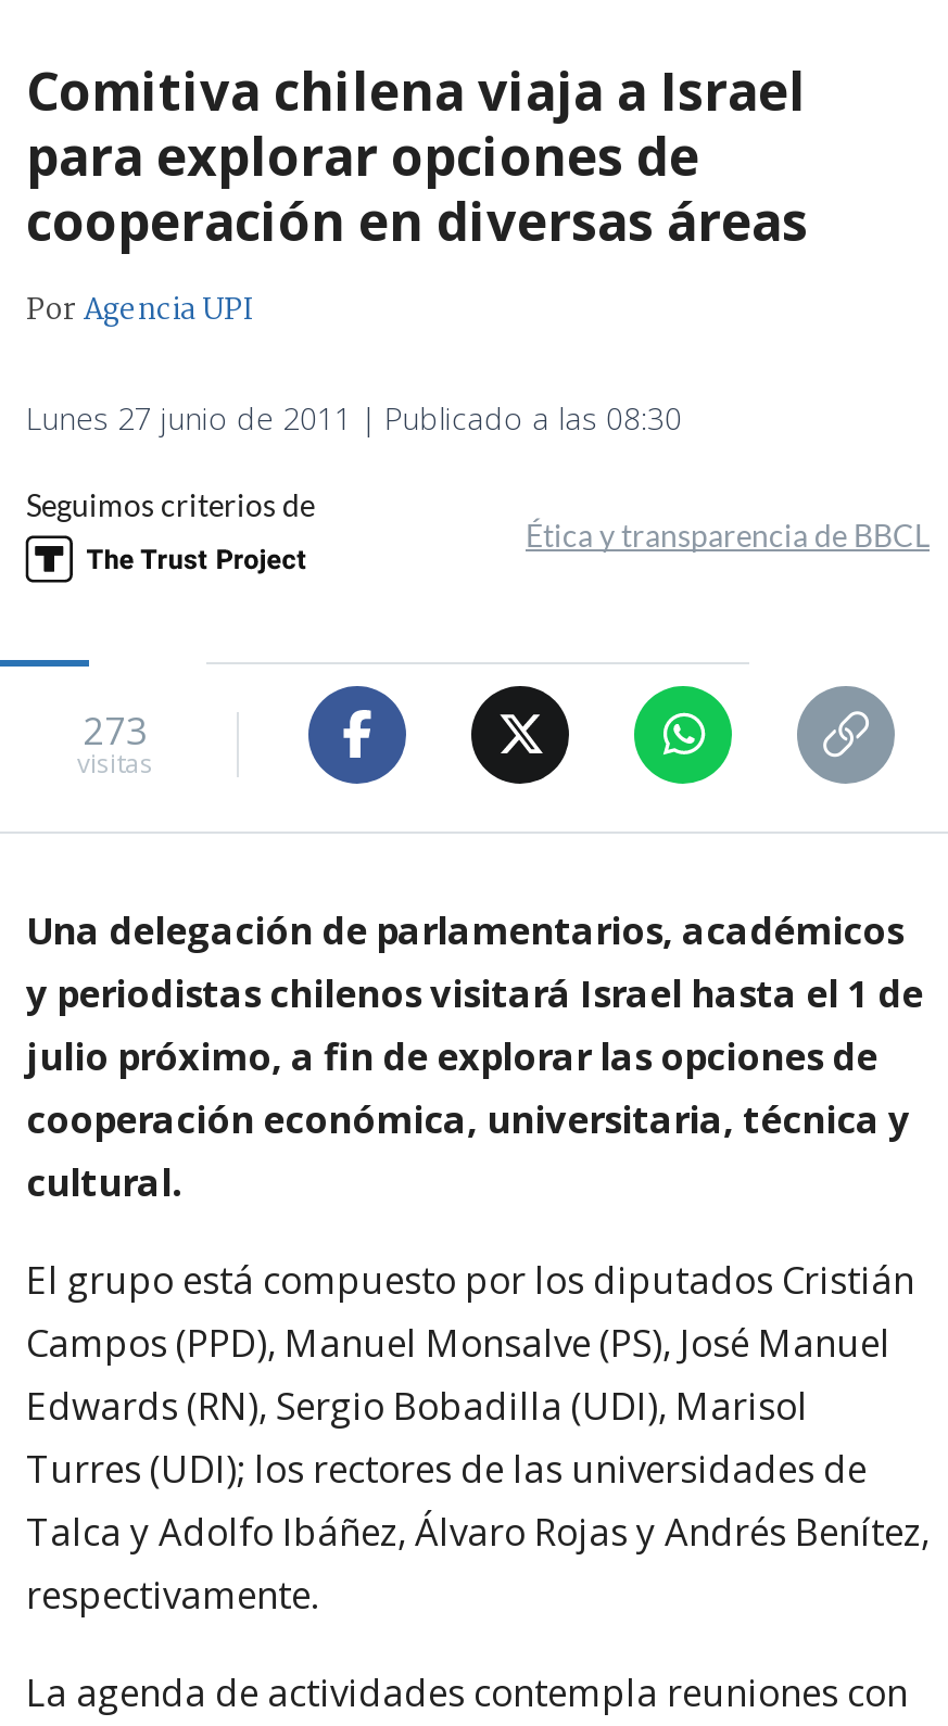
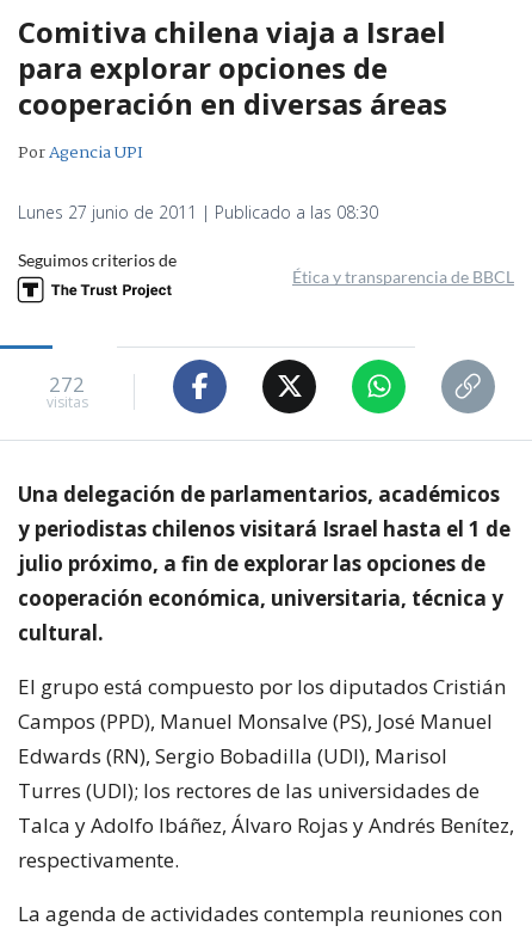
[83,706,148,756] 273 -> [49,371,85,398] 272

